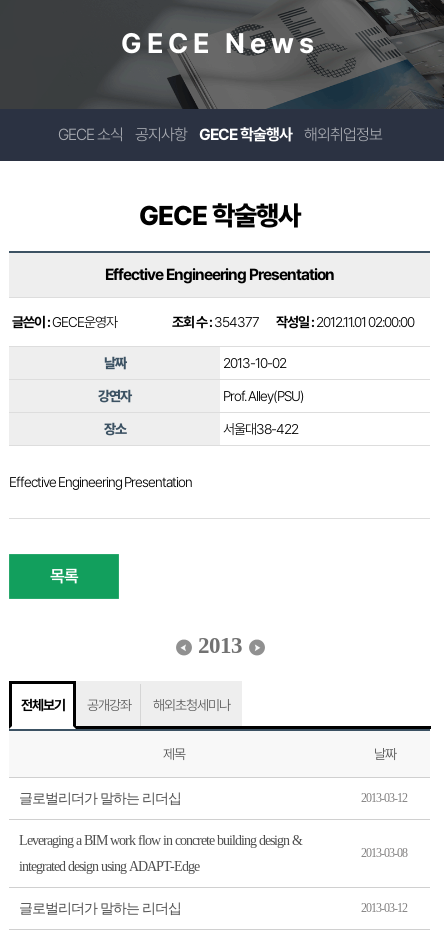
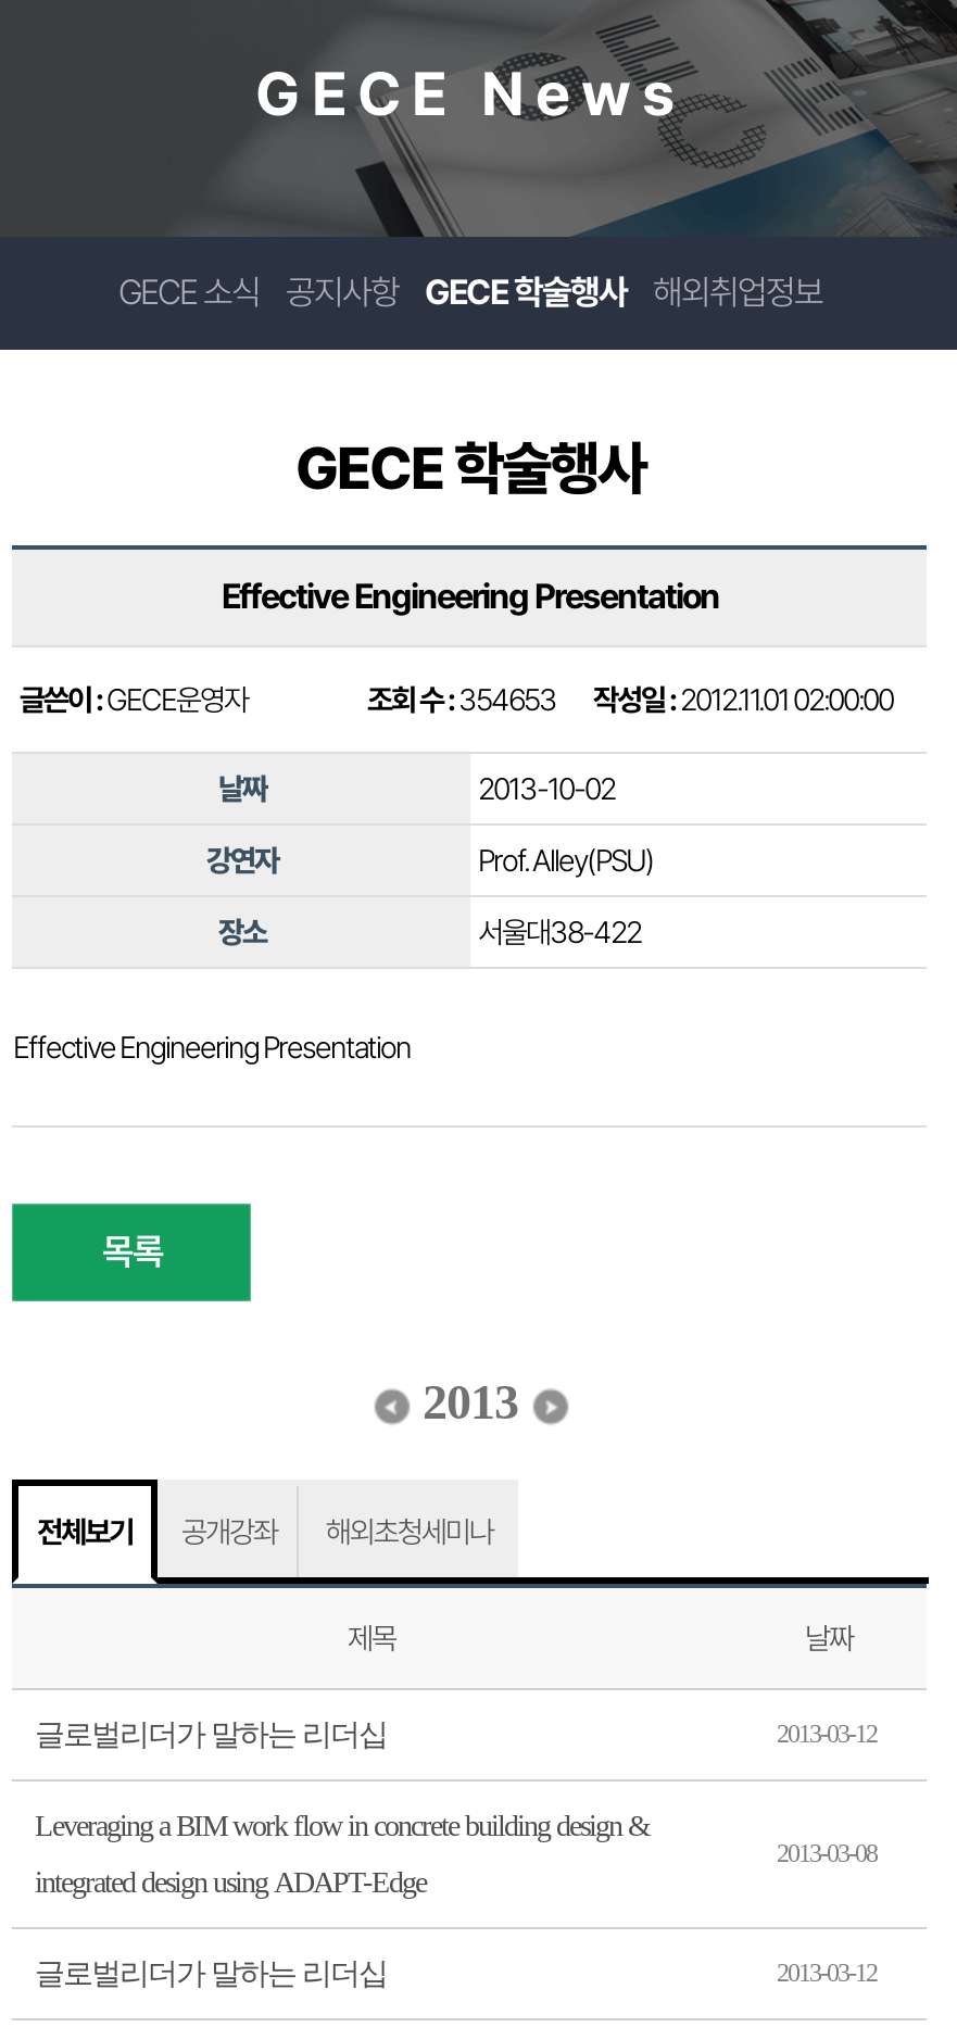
[172,314,414,330] 조회 수 : 354377 작성일 : 2012.11.01 02:00:00 -> [367,682,893,717] 조회 수 : 354653 작성일 : 2012.11.01 02:00:00

